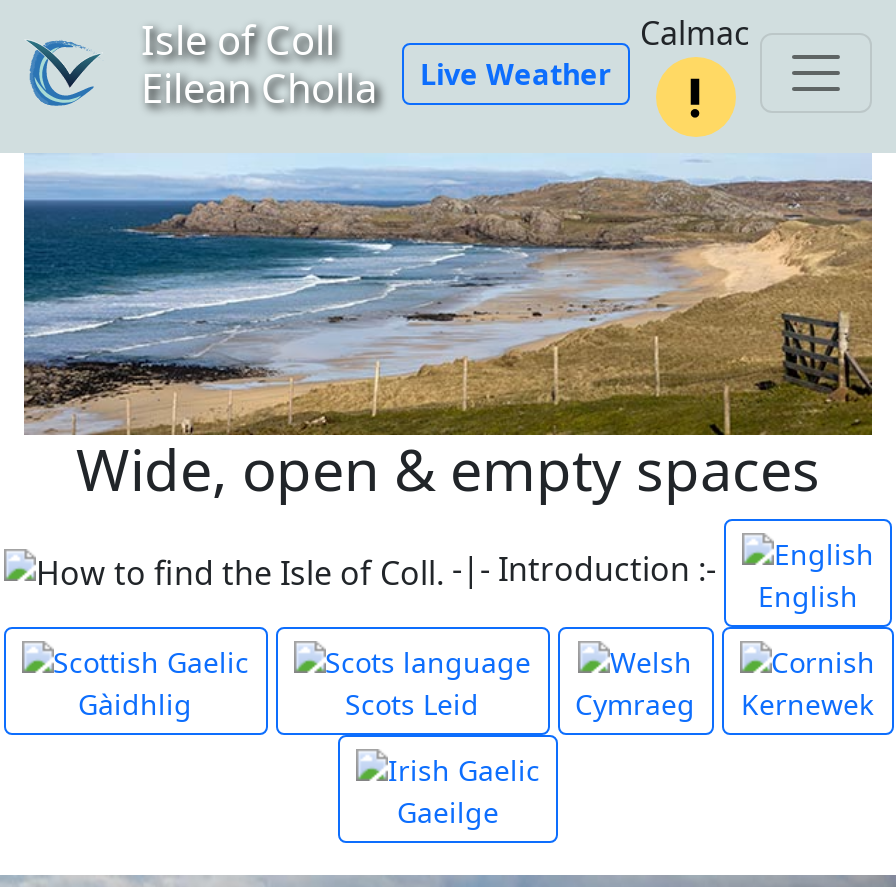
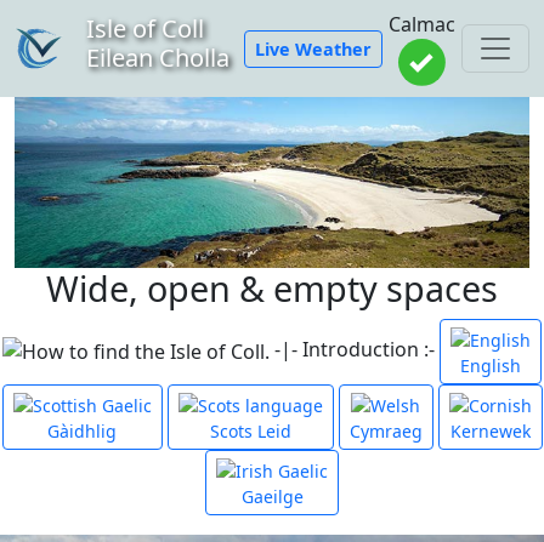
[656,61,736,137] [image] -> [397,41,447,87] [image]
[22,153,874,435] [image] -> [13,96,531,269] [image]

